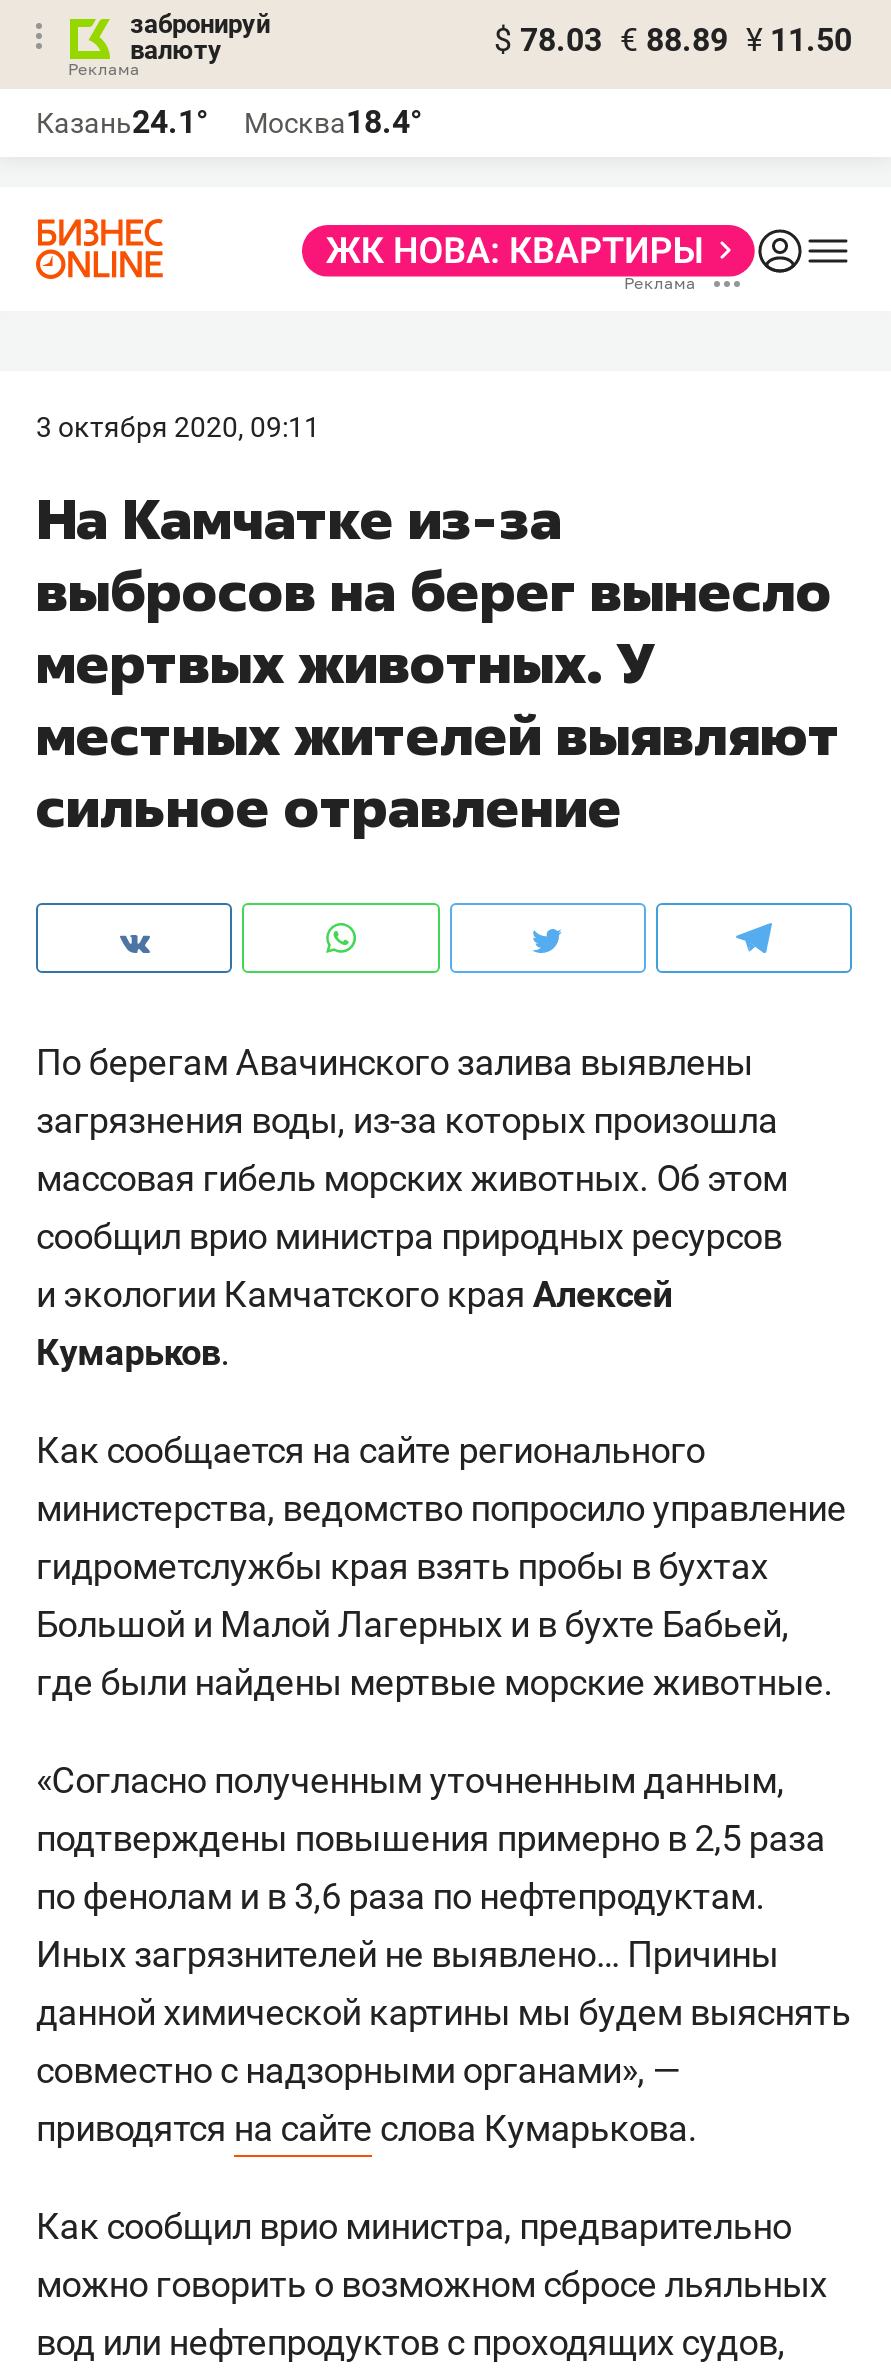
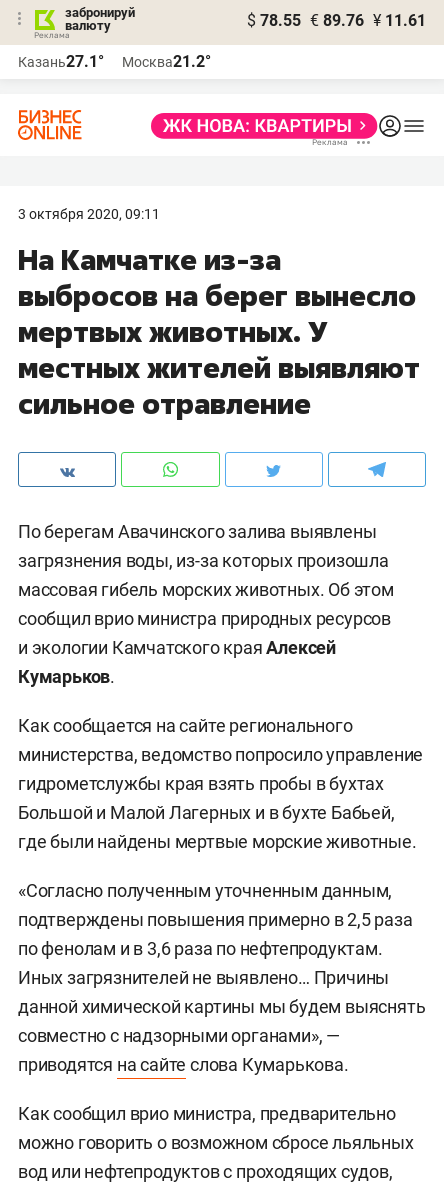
[494,21,852,59] $ 78.03 € 88.89 ¥ 11.50 -> [247,11,426,30] $ 78.55 € 89.76 ¥ 11.61
[36,103,208,141] Казань24.1° -> [18,52,104,71] Казань27.1°
[244,103,422,141] Москва18.4° -> [122,52,211,71] Москва21.2°

